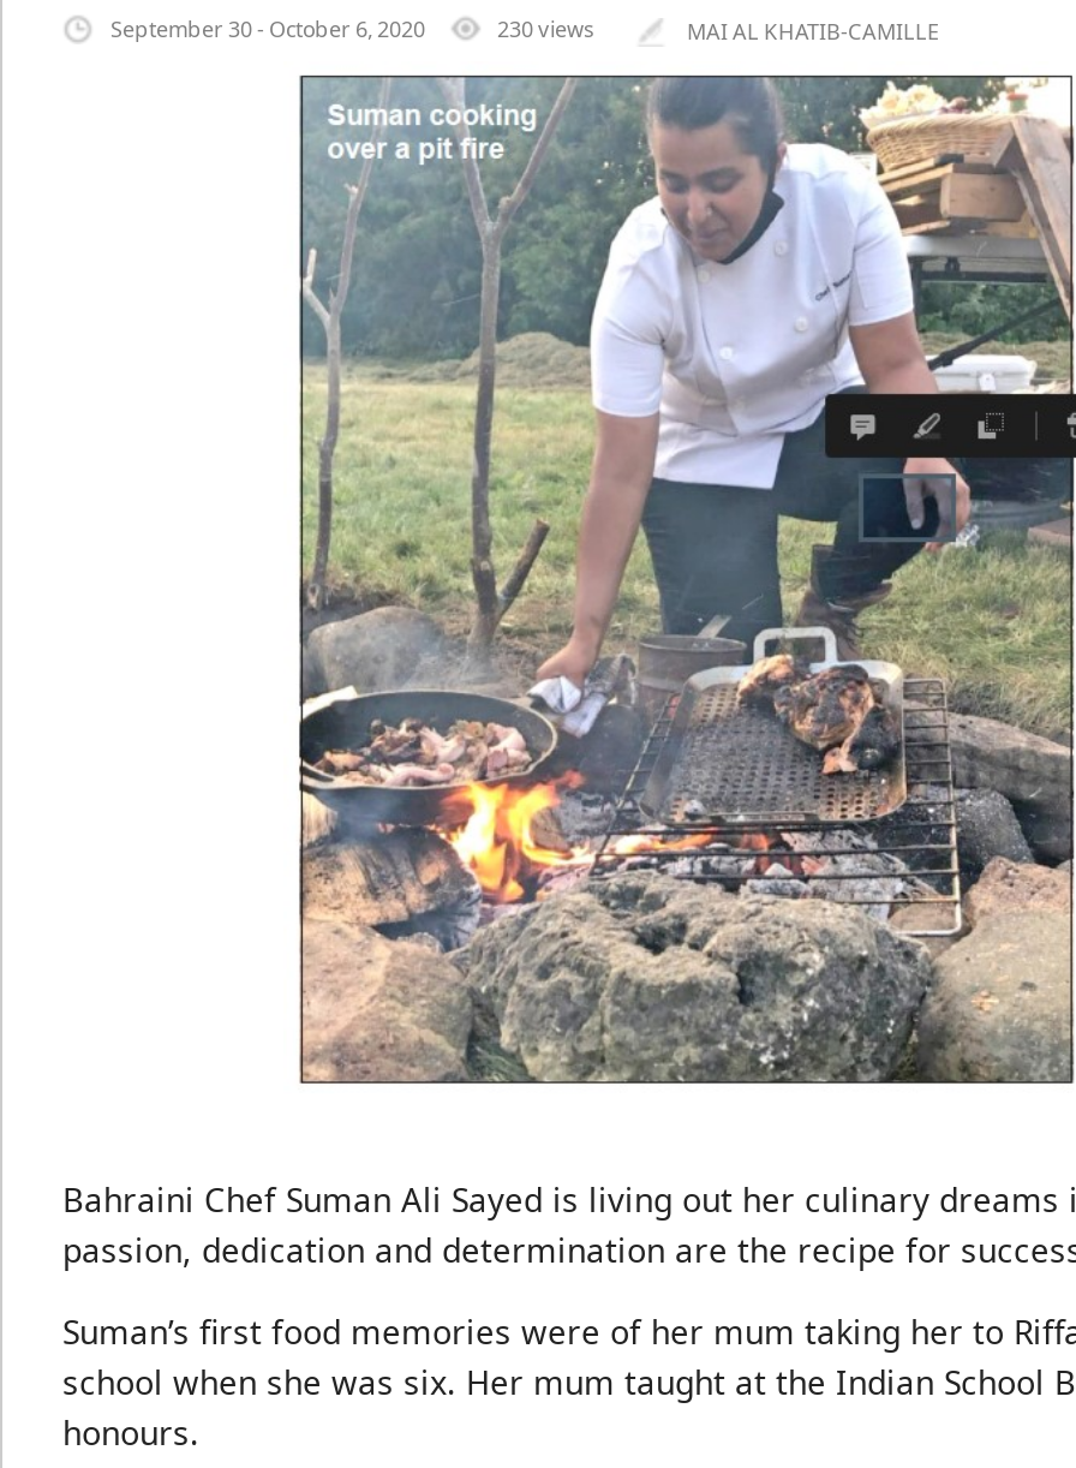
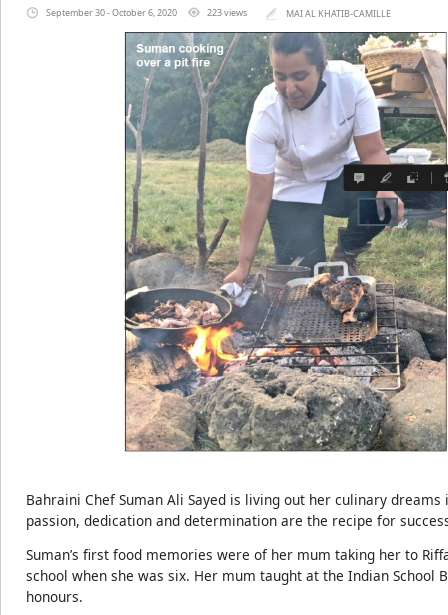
[497,13,593,44] 230 views -> [207,6,247,19] 223 views

